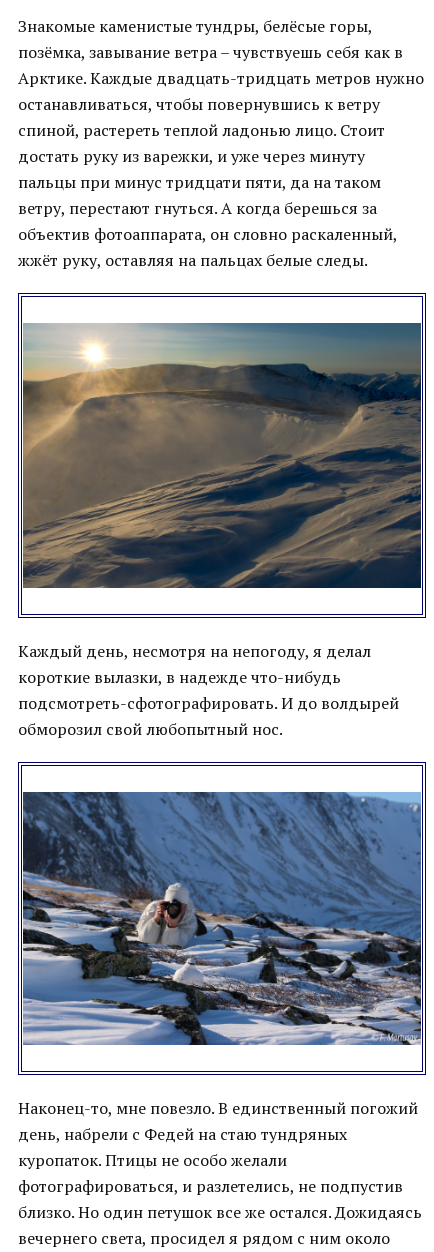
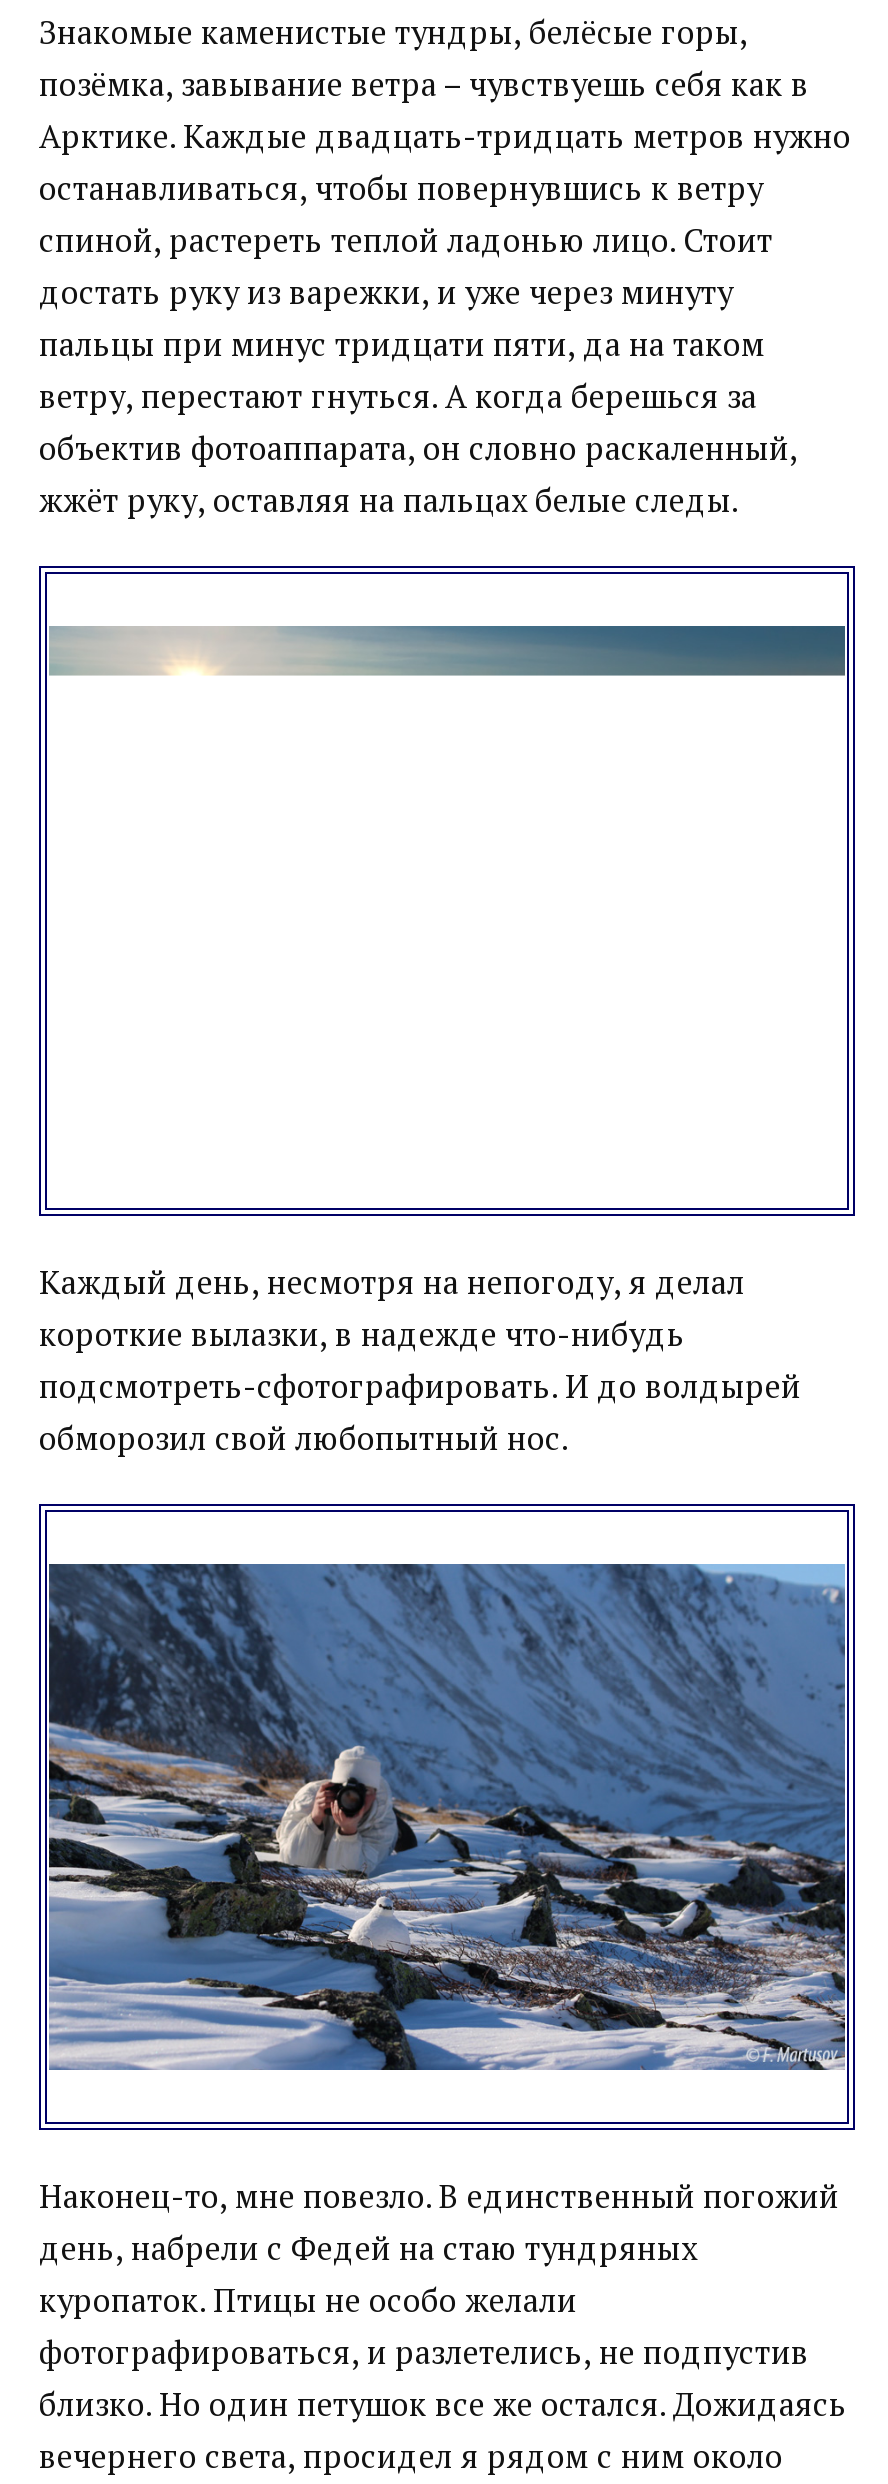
[22,348,422,589] [image] -> none

